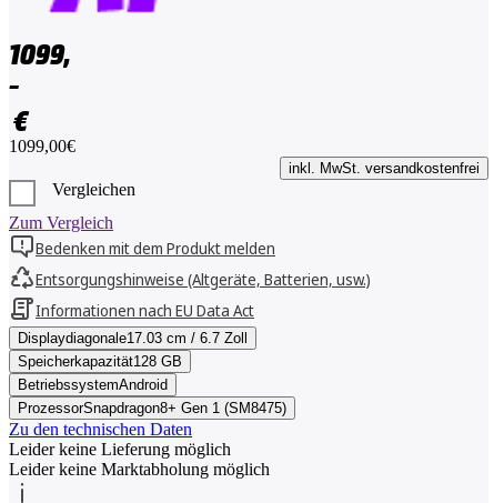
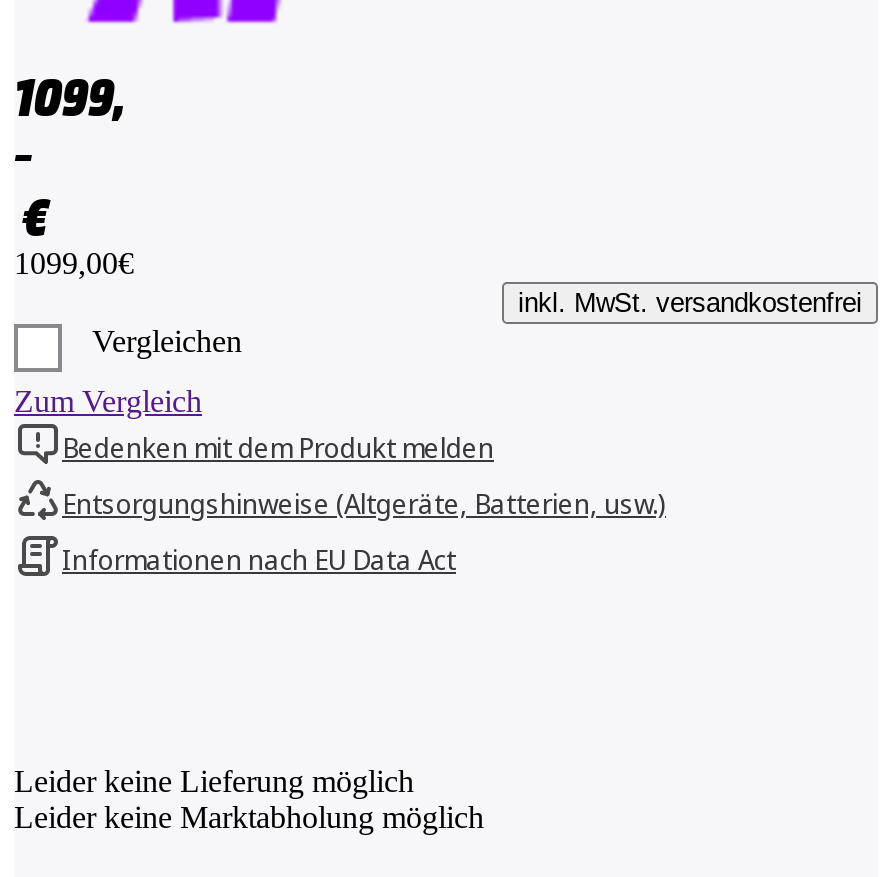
[9,330,286,438] Displaydiagonale17.03 cm / 6.7 Zoll | Speicherkapazität128 GB | BetriebssystemAndroid | ProzessorSnapdragon8+ Gen 1 (SM8475) | Zu den technischen Daten -> none

